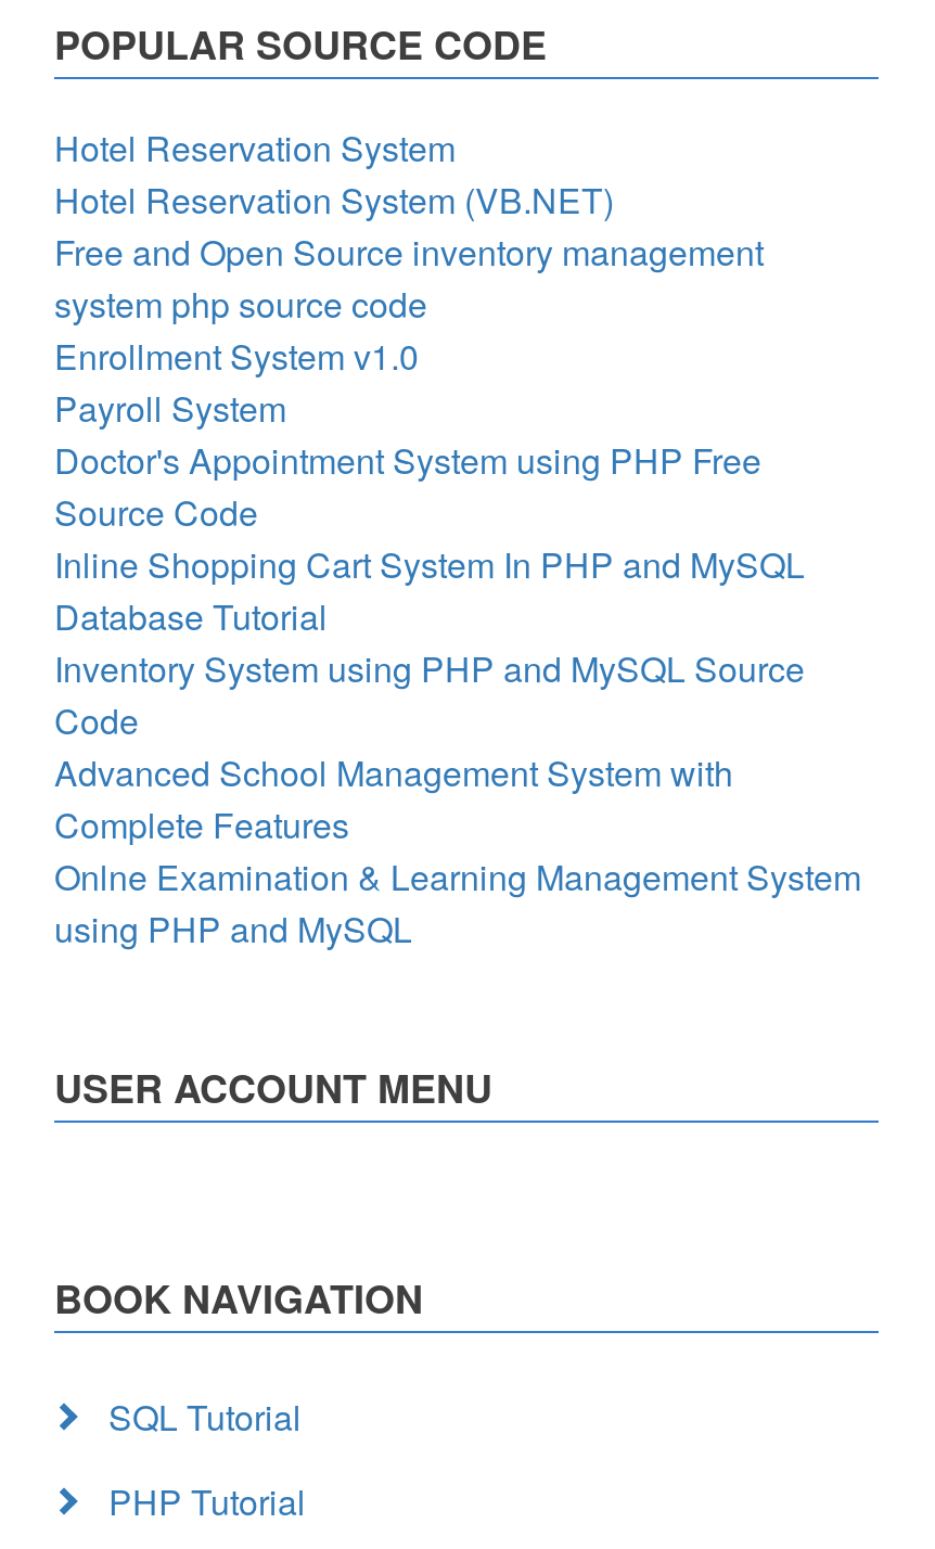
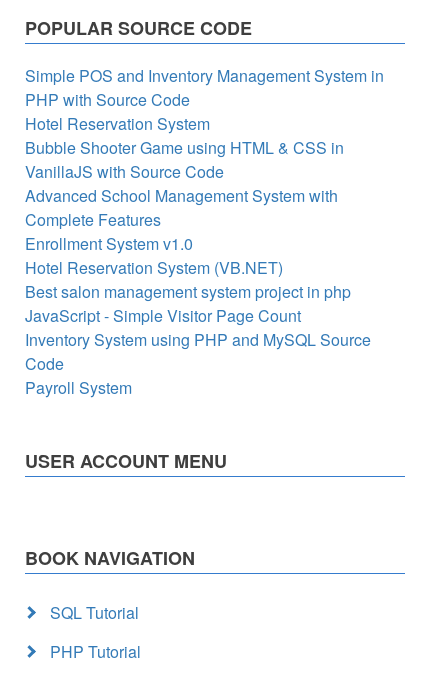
none -> [25,64,384,111] Simple POS and Inventory Management System in | PHP with Source Code
moved [54,123,456,172] -> [25,112,210,135]: Hotel Reservation System
moved [54,175,614,381] -> [25,232,283,279]: Enrollment System v1.0 | Hotel Reservation System (VB.NET)
[54,227,805,641] Free and Open Source inventory management | system php source code | Doctor's Appointment System using PHP Free | Source Code | Inline Shopping Cart System In PHP and MySQL | Database Tutorial -> [25,136,344,183] Bubble Shooter Game using HTML & CSS in | VanillaJS with Source Code
moved [54,383,805,745] -> [25,328,371,399]: Inventory System using PHP and MySQL Source | Code | Payroll System
moved [54,747,733,849] -> [25,184,338,231]: Advanced School Management System with | Complete Features
[54,852,861,953] Onlne Examination & Learning Management System | using PHP and MySQL -> [25,280,351,327] Best salon management system project in php | JavaScript - Simple Visitor Page Count

